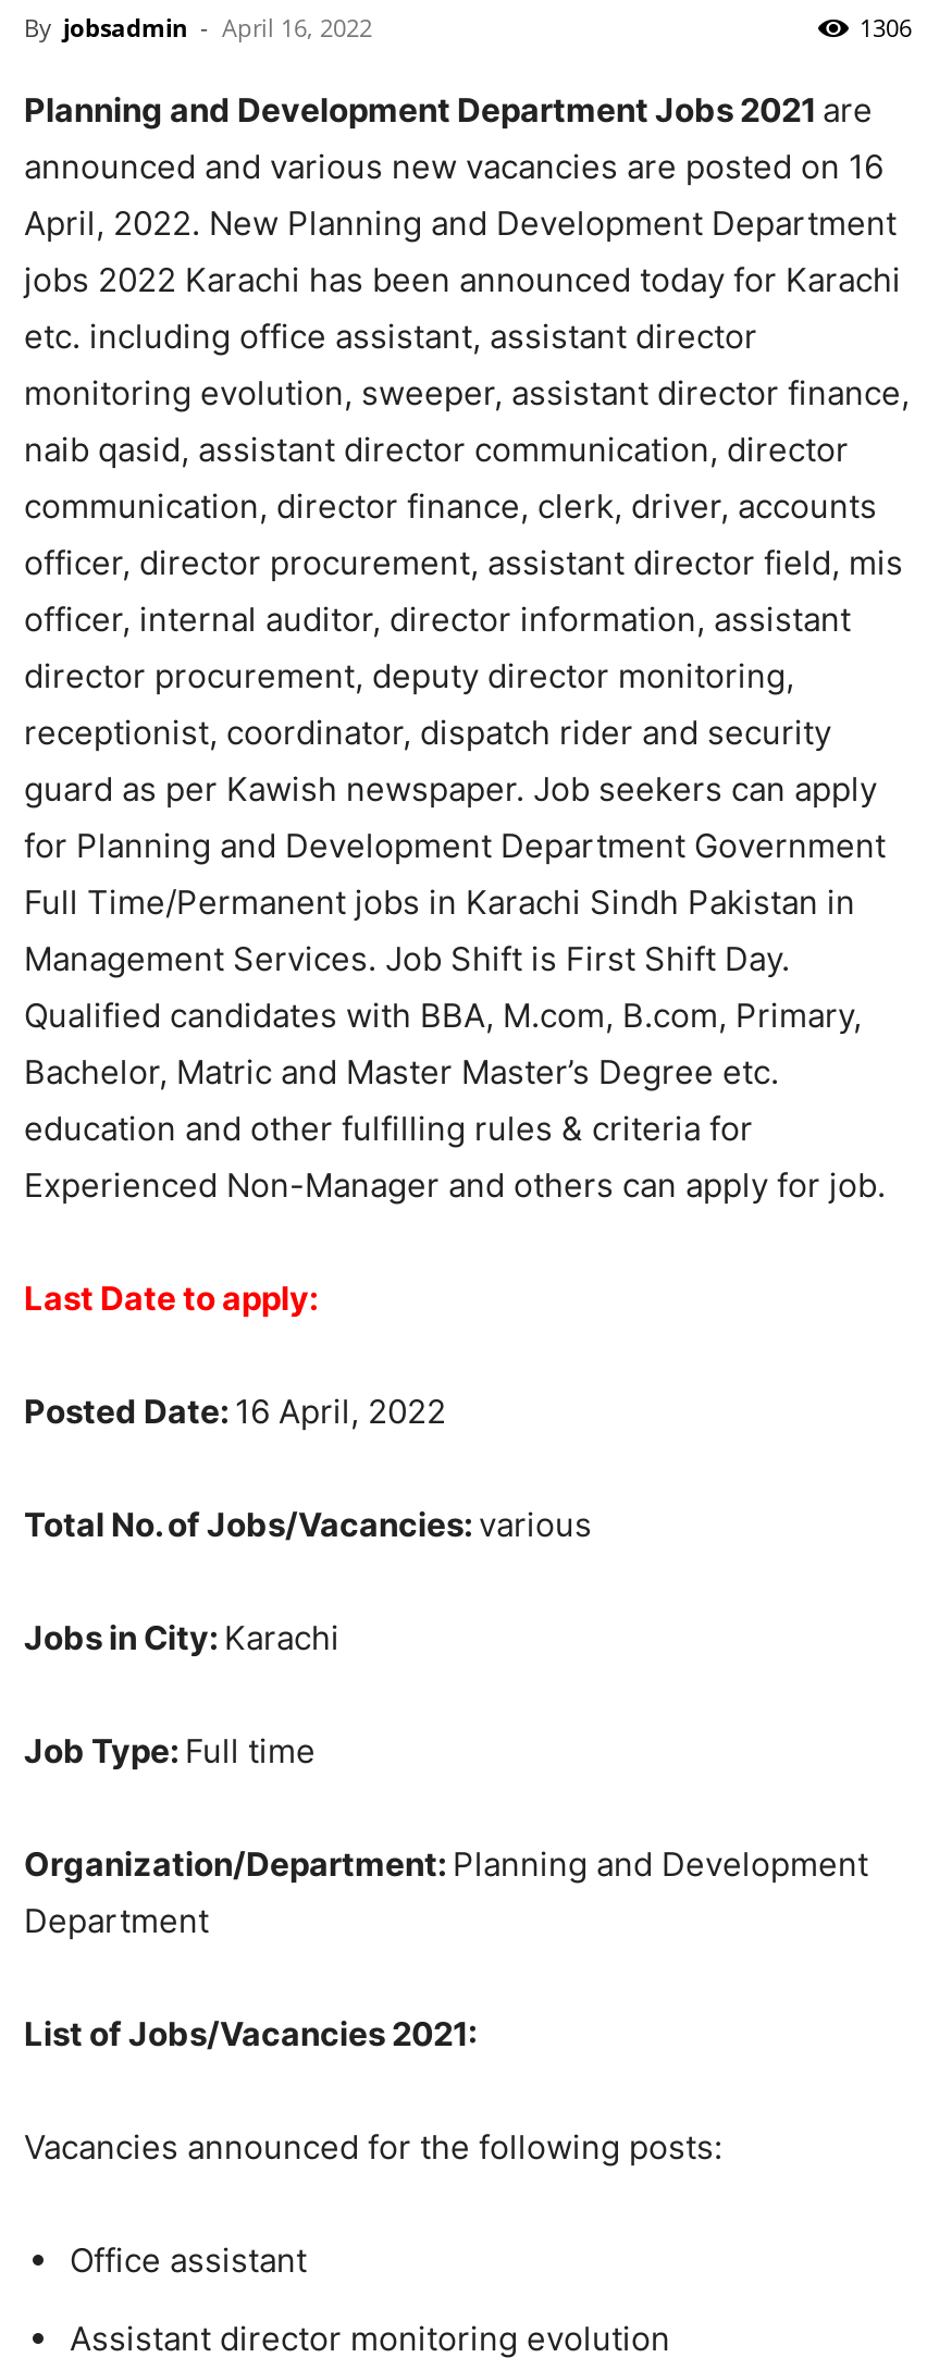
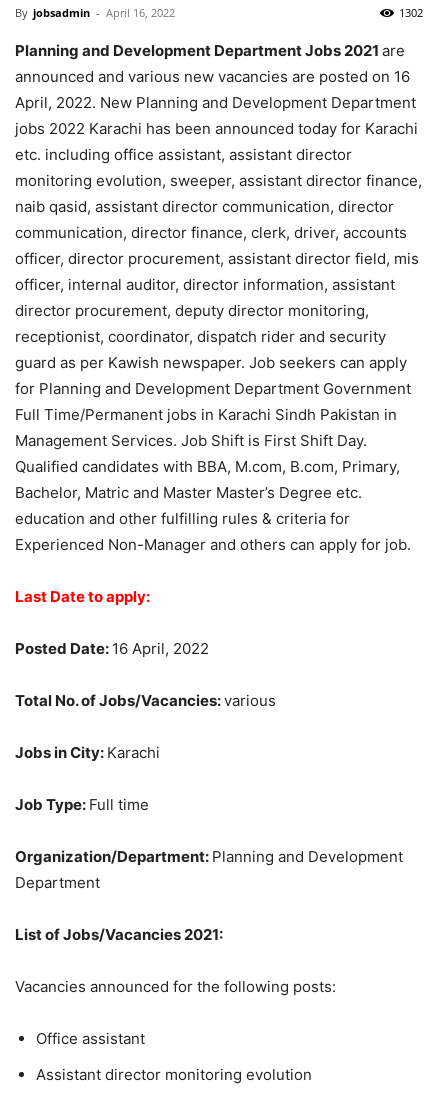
[860,11,912,44] 1306 -> [399,5,423,20] 1302

